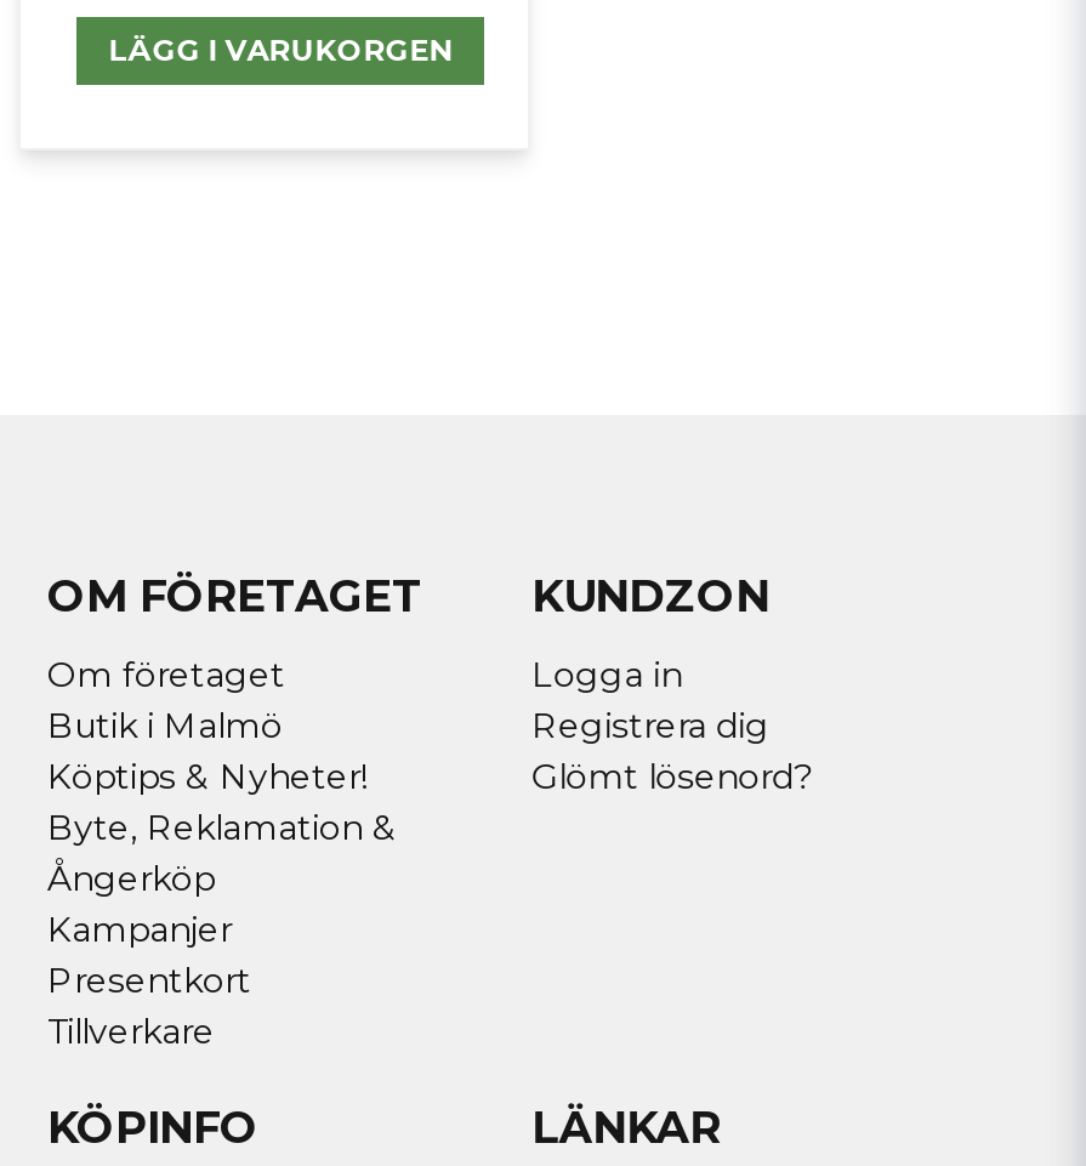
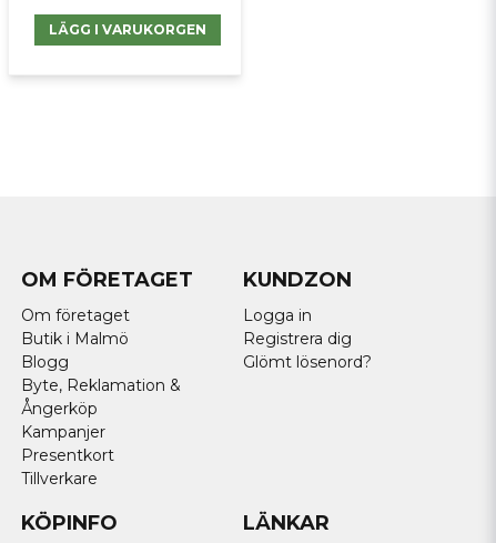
[47,755,368,798] Köptips & Nyheter! -> [21,352,69,372] Blogg

